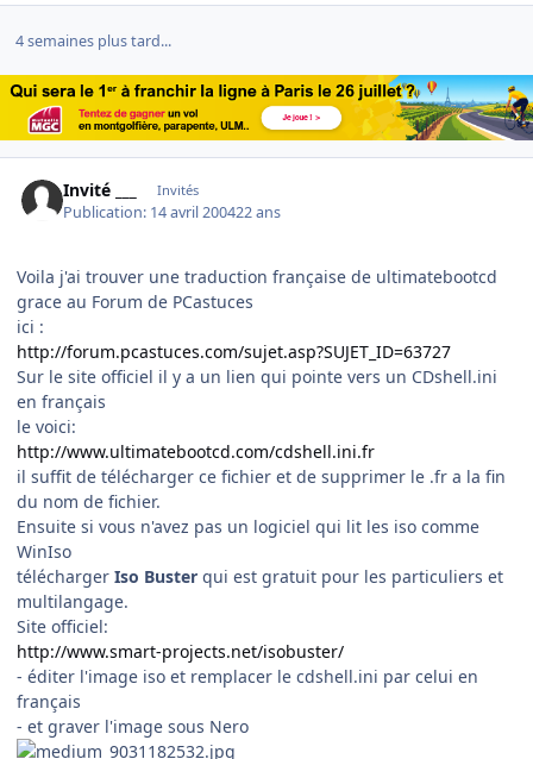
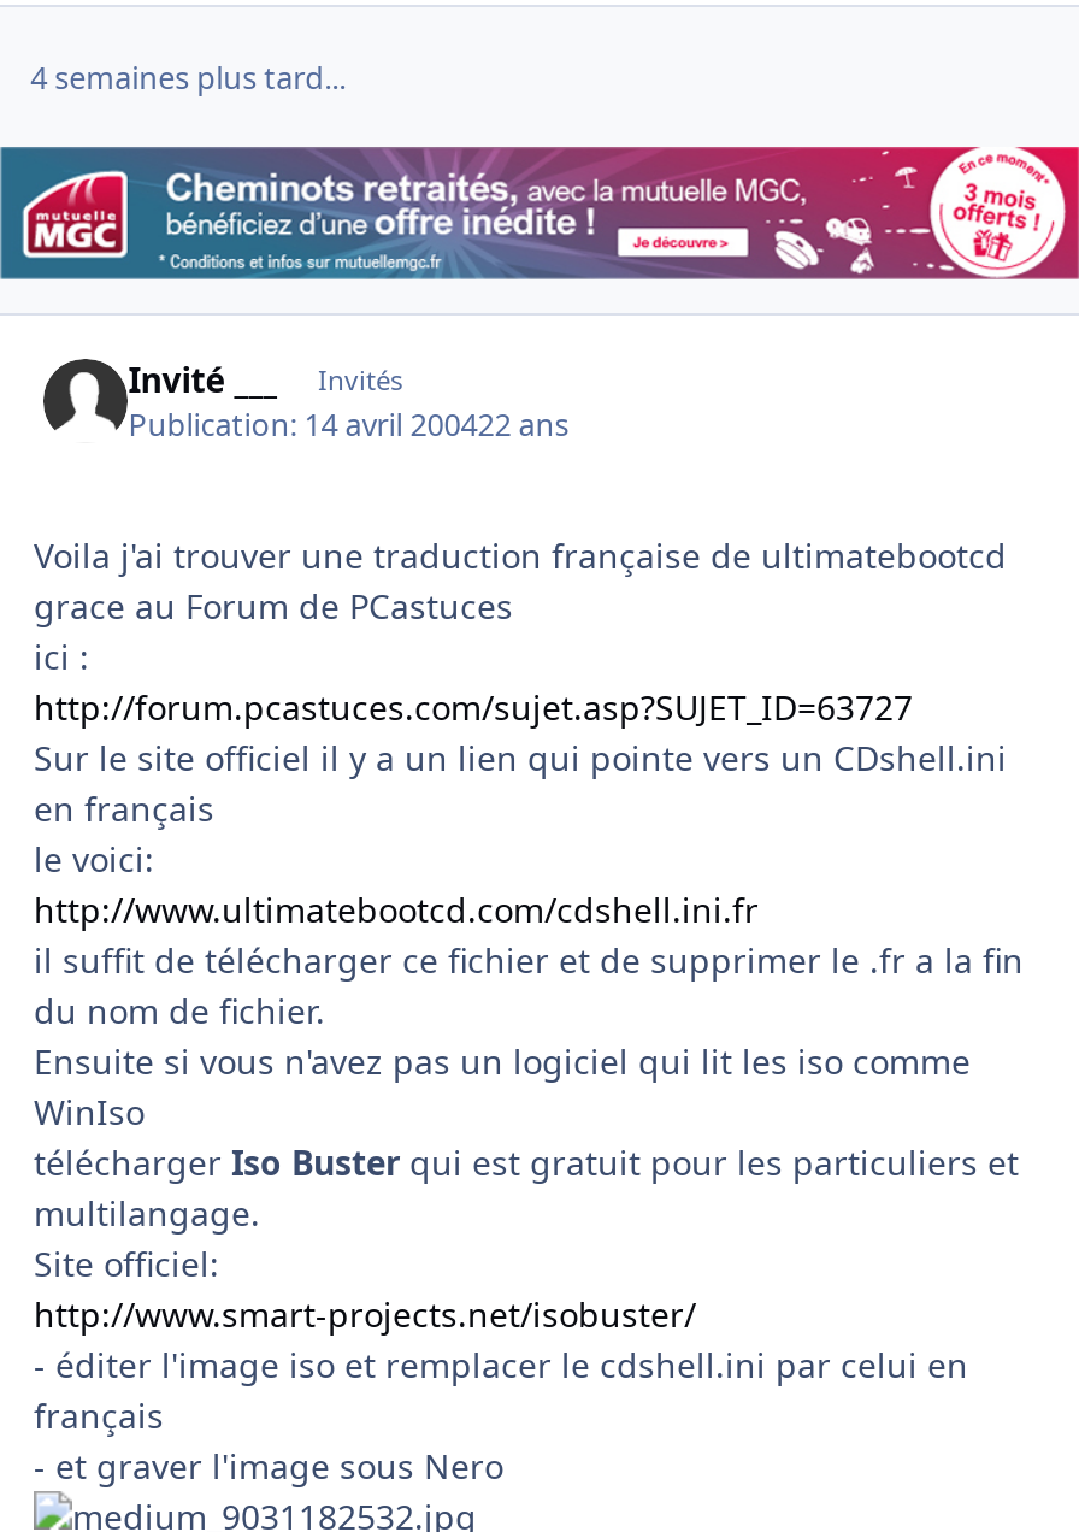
[4,74,529,142] [image] -> [7,145,1072,282] [image]

